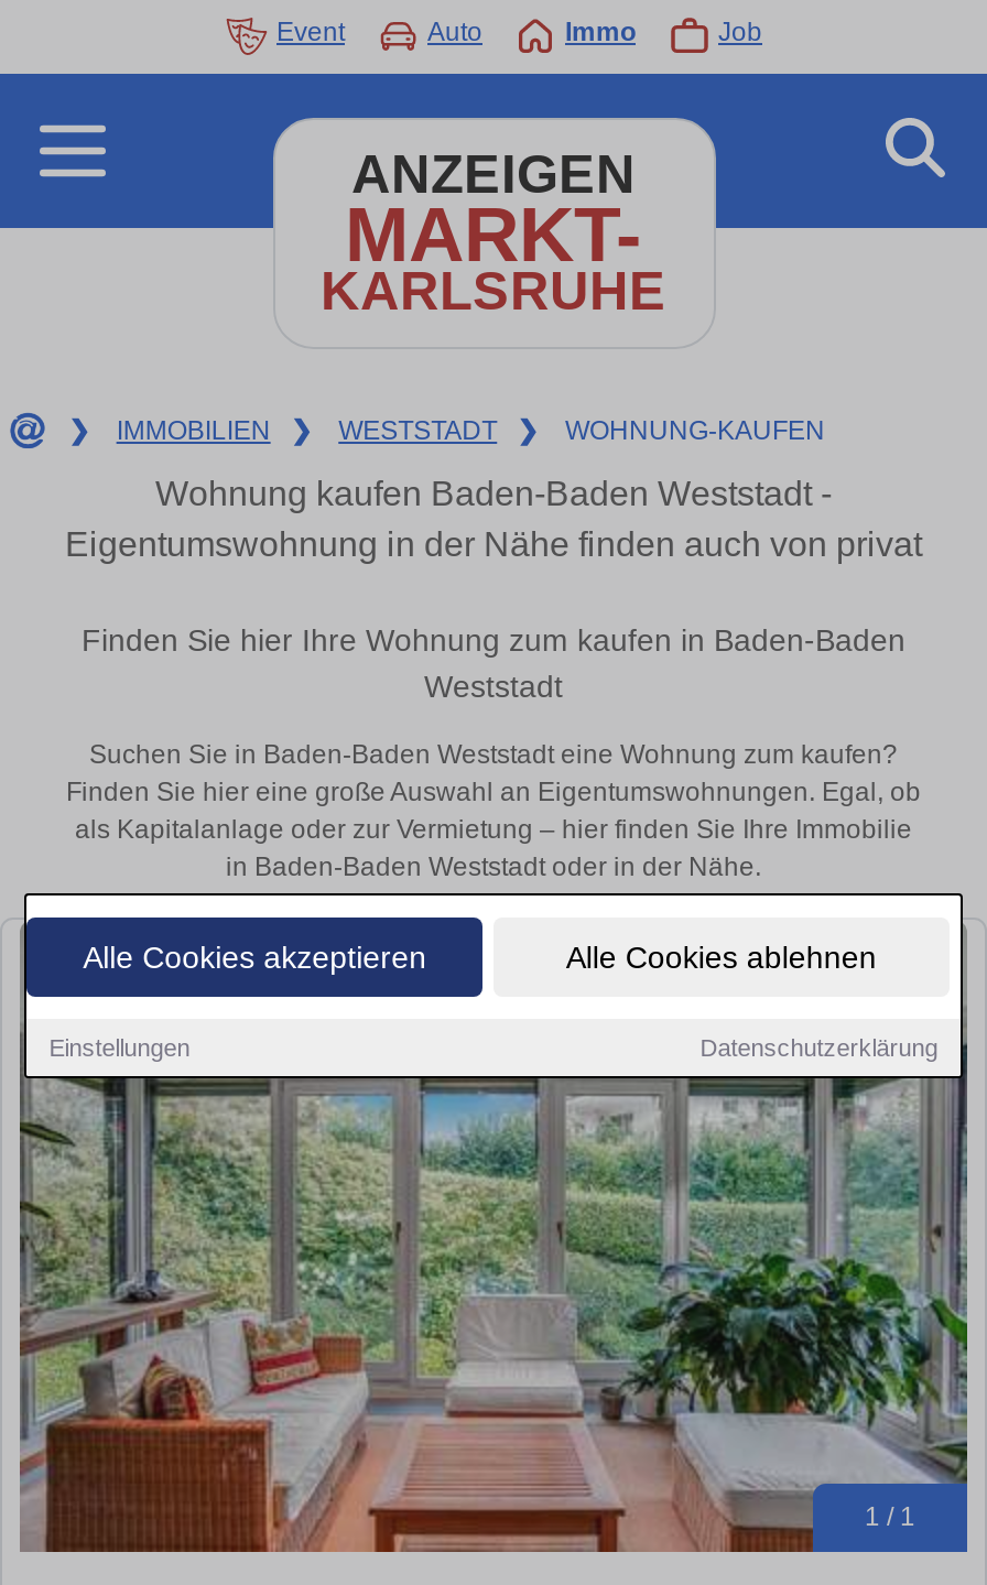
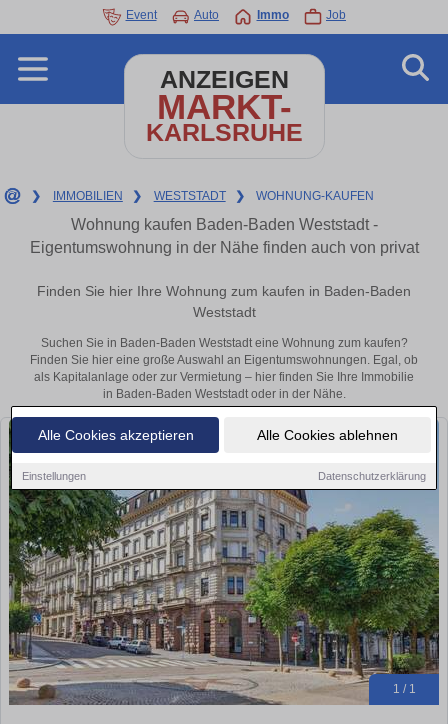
[20,997,967,1552] [image] -> [9,429,439,706] [image]

